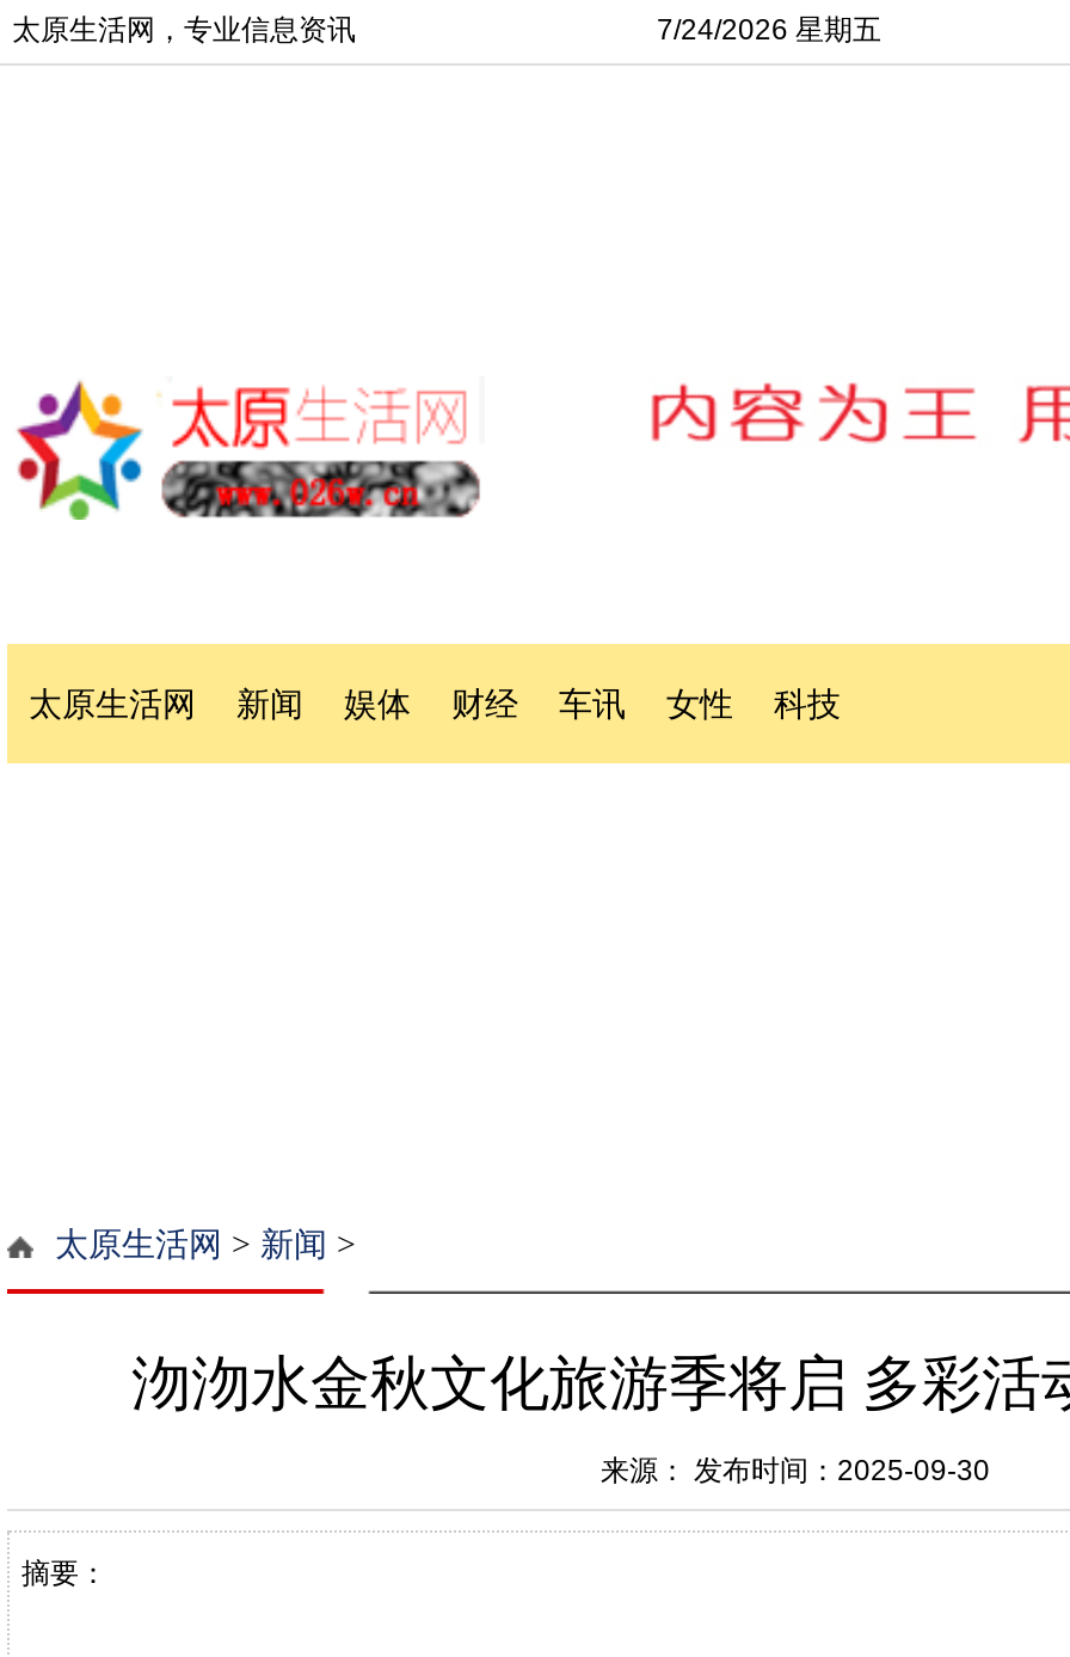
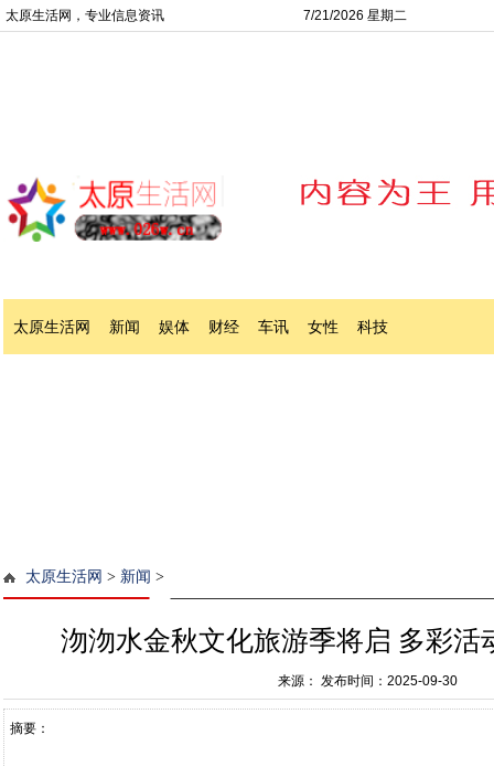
[657,13,881,47] 7/24/2026 星期五 -> [303,8,407,23] 7/21/2026 星期二

